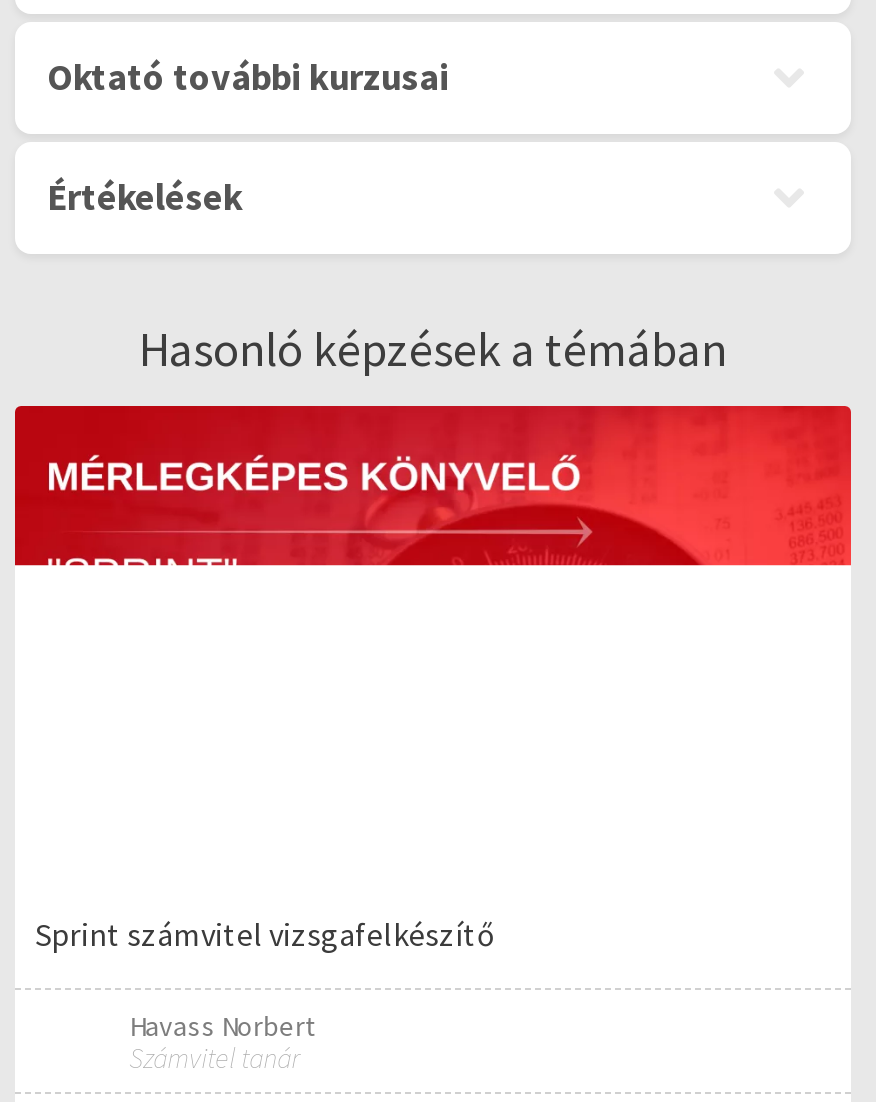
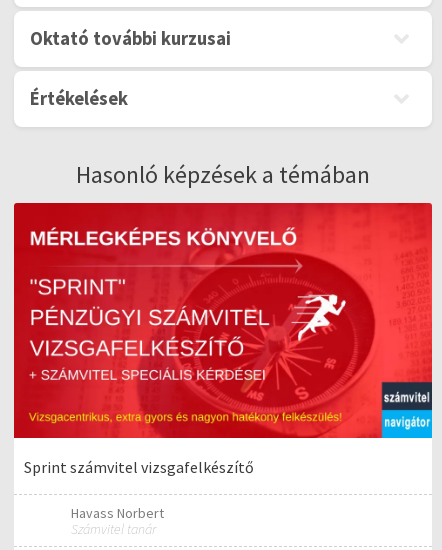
none -> [13,281,433,439] [image]

